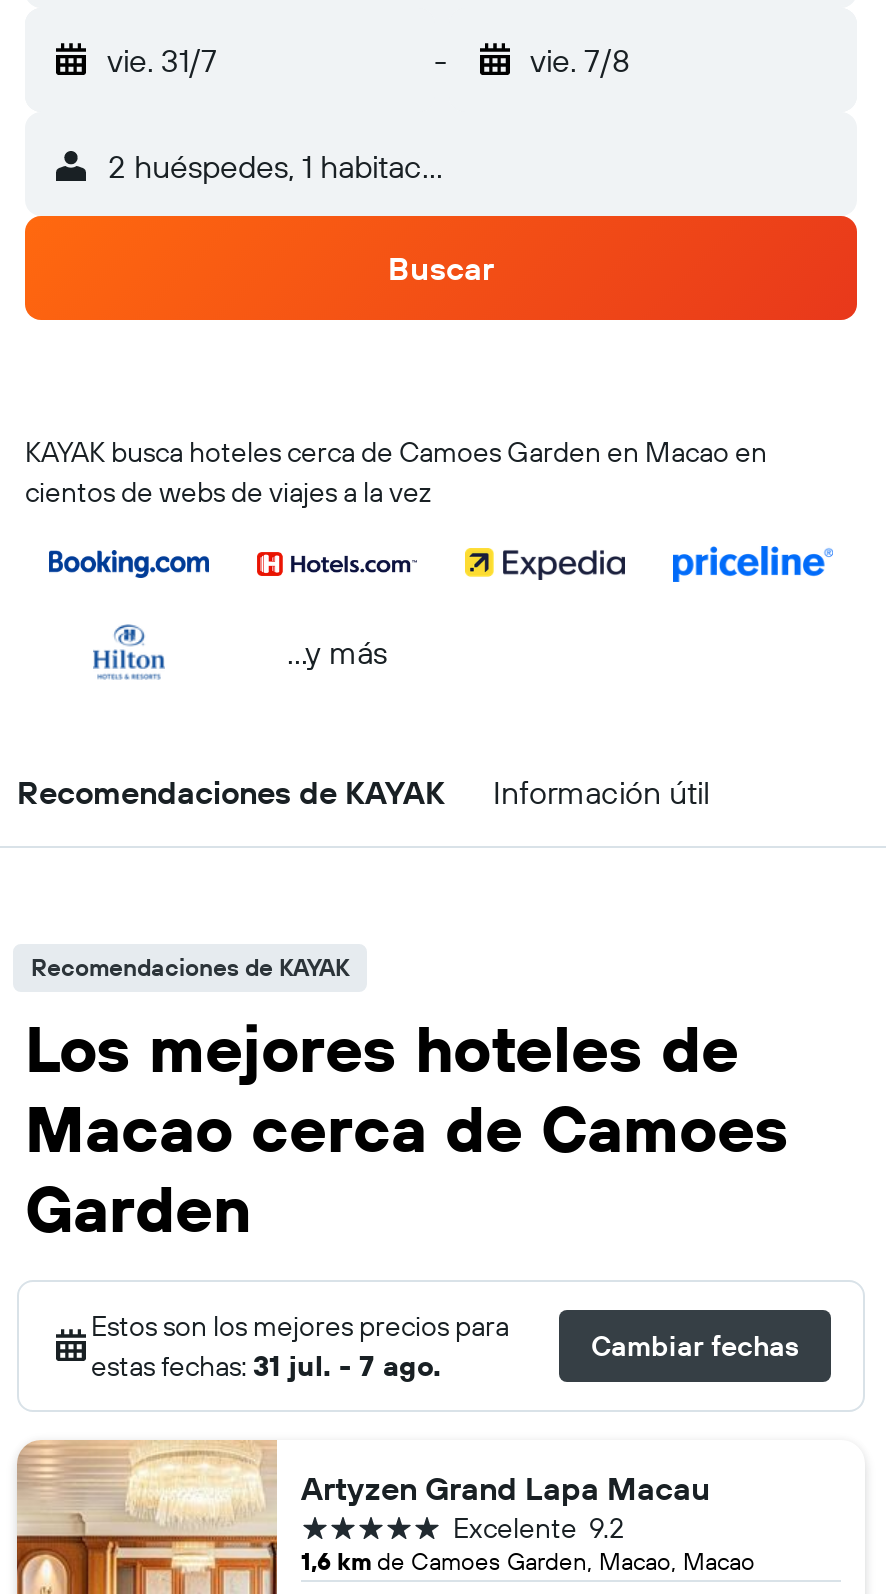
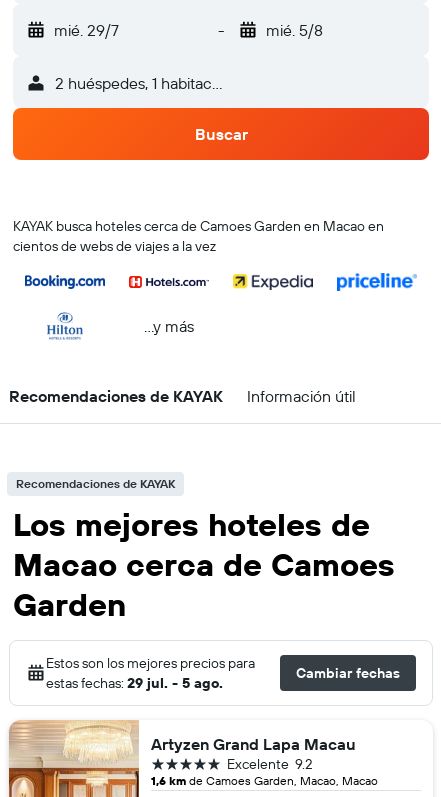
[107,40,217,80] vie. 31/7 -> [54,20,119,40] mié. 29/7
[530,40,630,80] vie. 7/8 -> [265,20,322,40] mié. 5/8
[91,1348,441,1384] estas fechas: 31 jul. - 7 ago. -> [46,674,223,692] estas fechas: 29 jul. - 5 ago.

